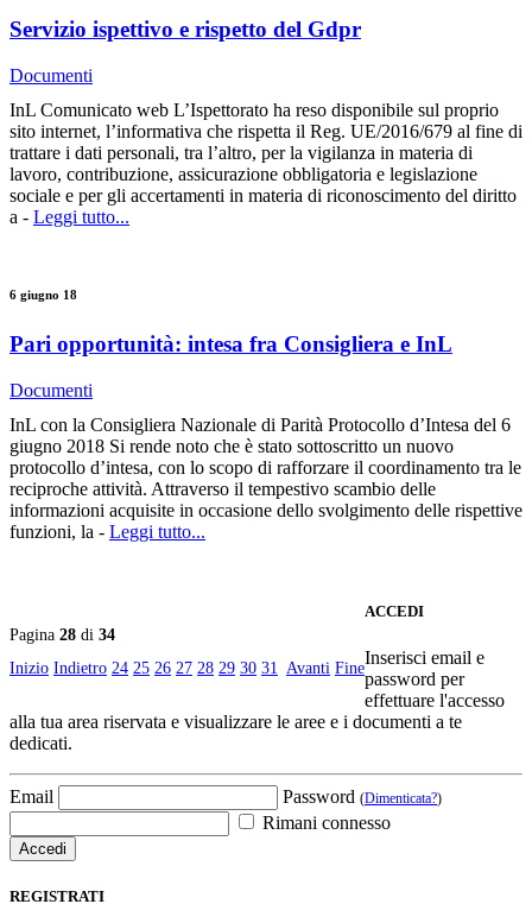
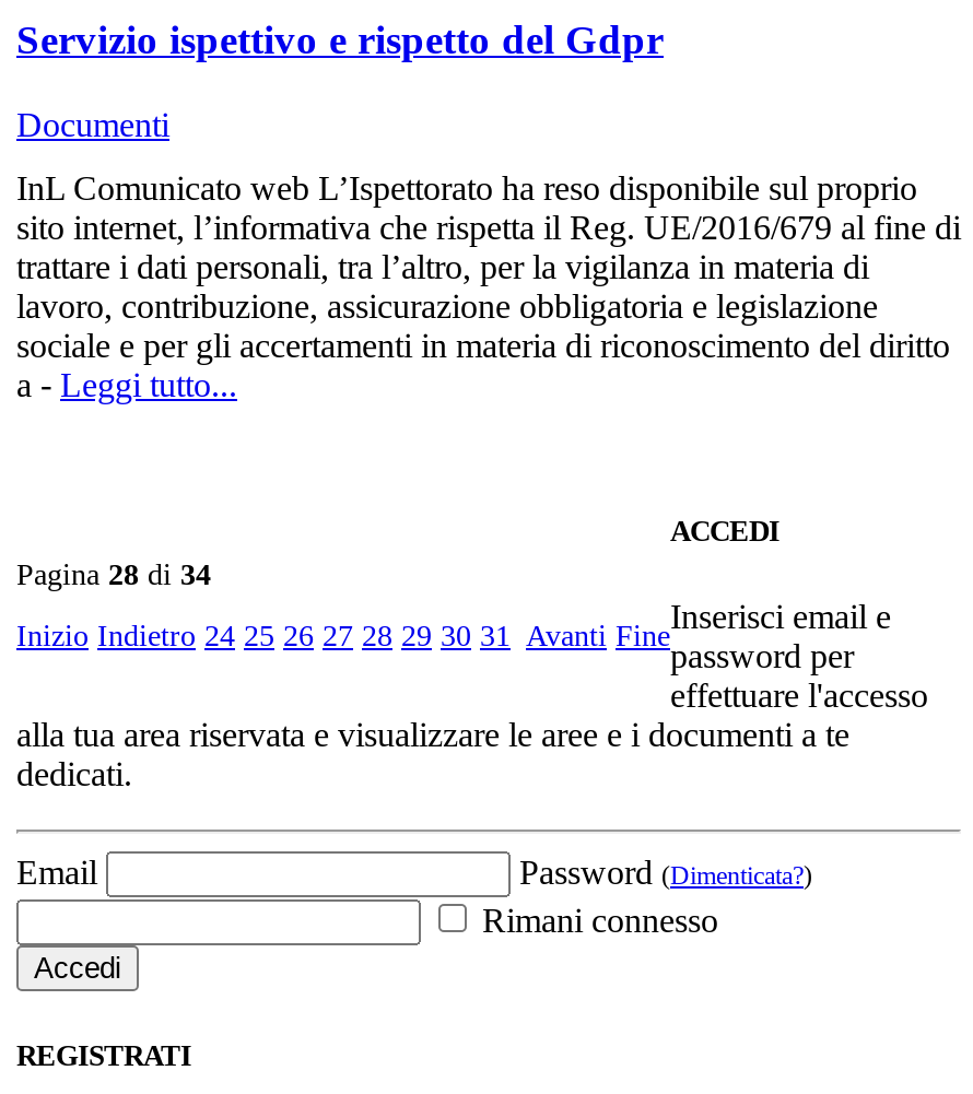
[9,287,522,541] 6 giugno 18 | Pari opportunità: intesa fra Consigliera e InL | Documenti | InL con la Consigliera Nazionale di Parità Protocollo d’Intesa del 6 | giugno 2018 Si rende noto che è stato sottoscritto un nuovo | protocollo d’intesa, con lo scopo di rafforzare il coordinamento tra le | reciproche attività. Attraverso il tempestivo scambio delle | informazioni acquisite in occasione dello svolgimento delle rispettive | funzioni, la - Leggi tutto... -> none

